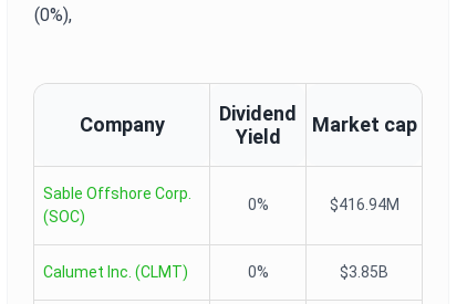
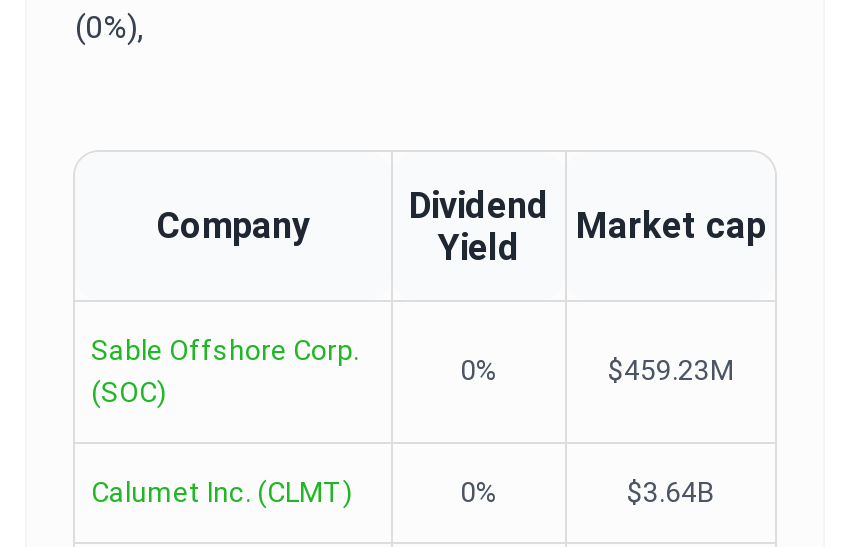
[329,196,399,213] $416.94M -> [608,354,734,386] $459.23M
[340,263,388,281] $3.85B -> [627,476,715,508] $3.64B

